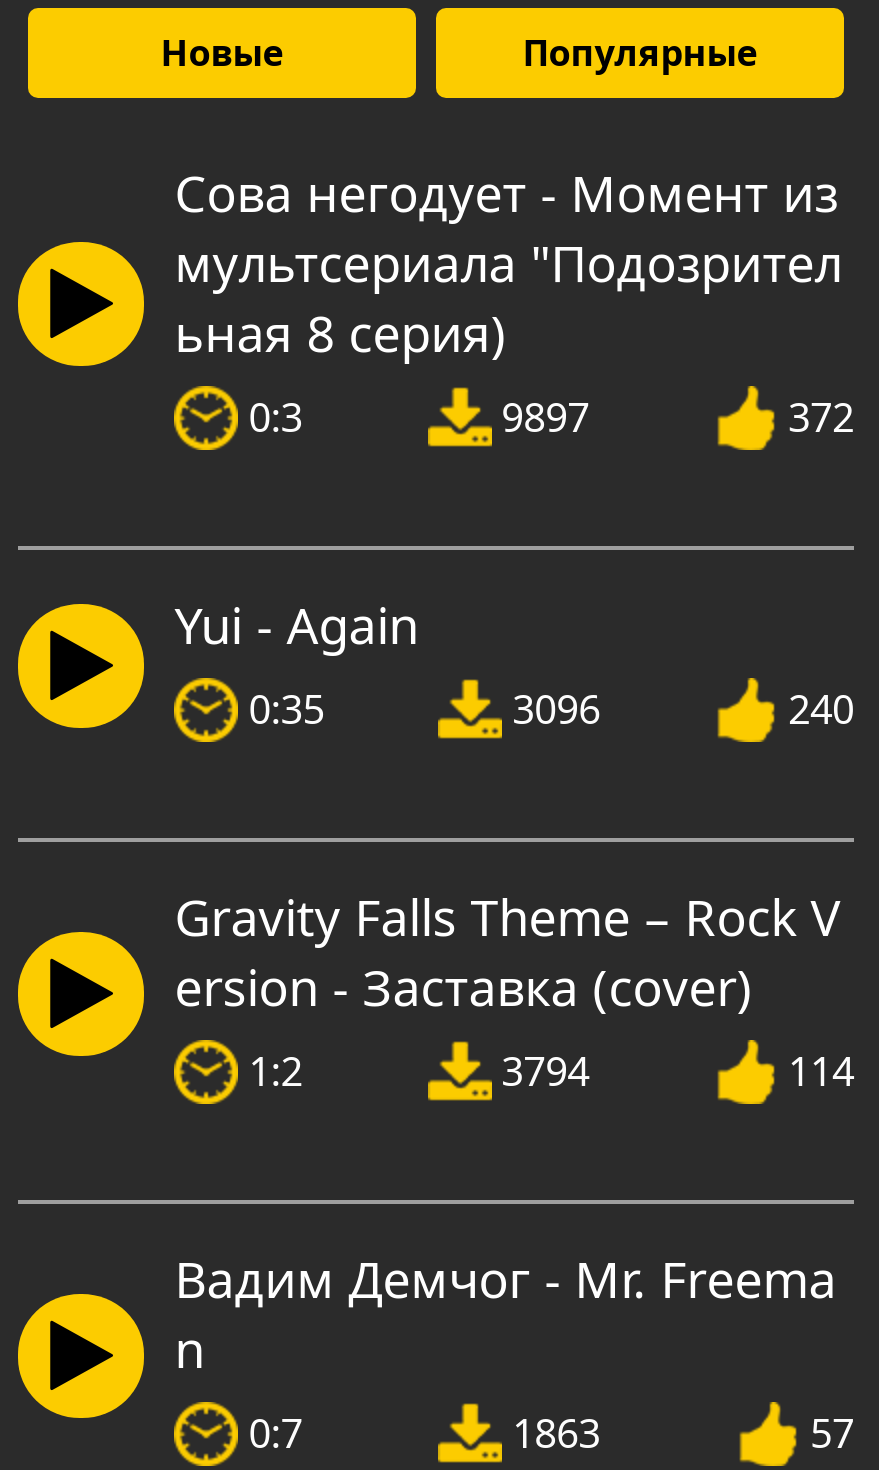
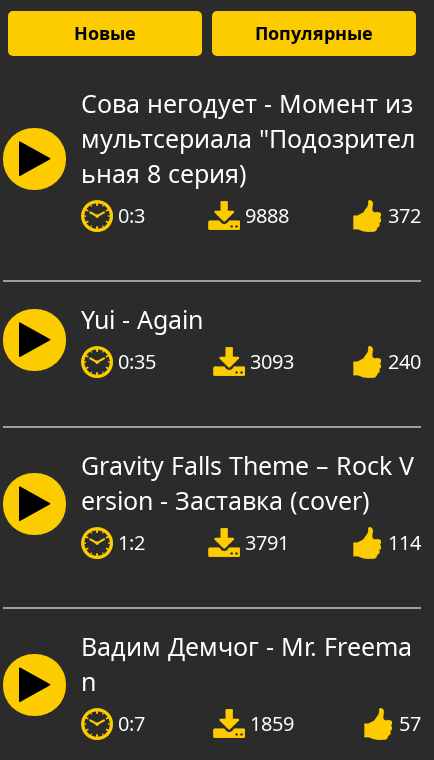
[501,390,589,444] 9897 -> [245,202,289,229] 9888
[512,682,600,736] 3096 -> [250,348,294,375] 3093
[501,1044,589,1098] 3794 -> [245,529,289,556] 3791
[512,1406,600,1460] 1863 -> [250,710,294,737] 1859

